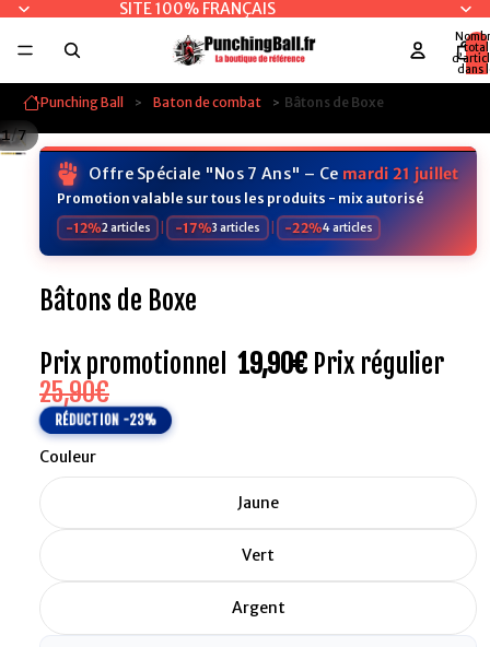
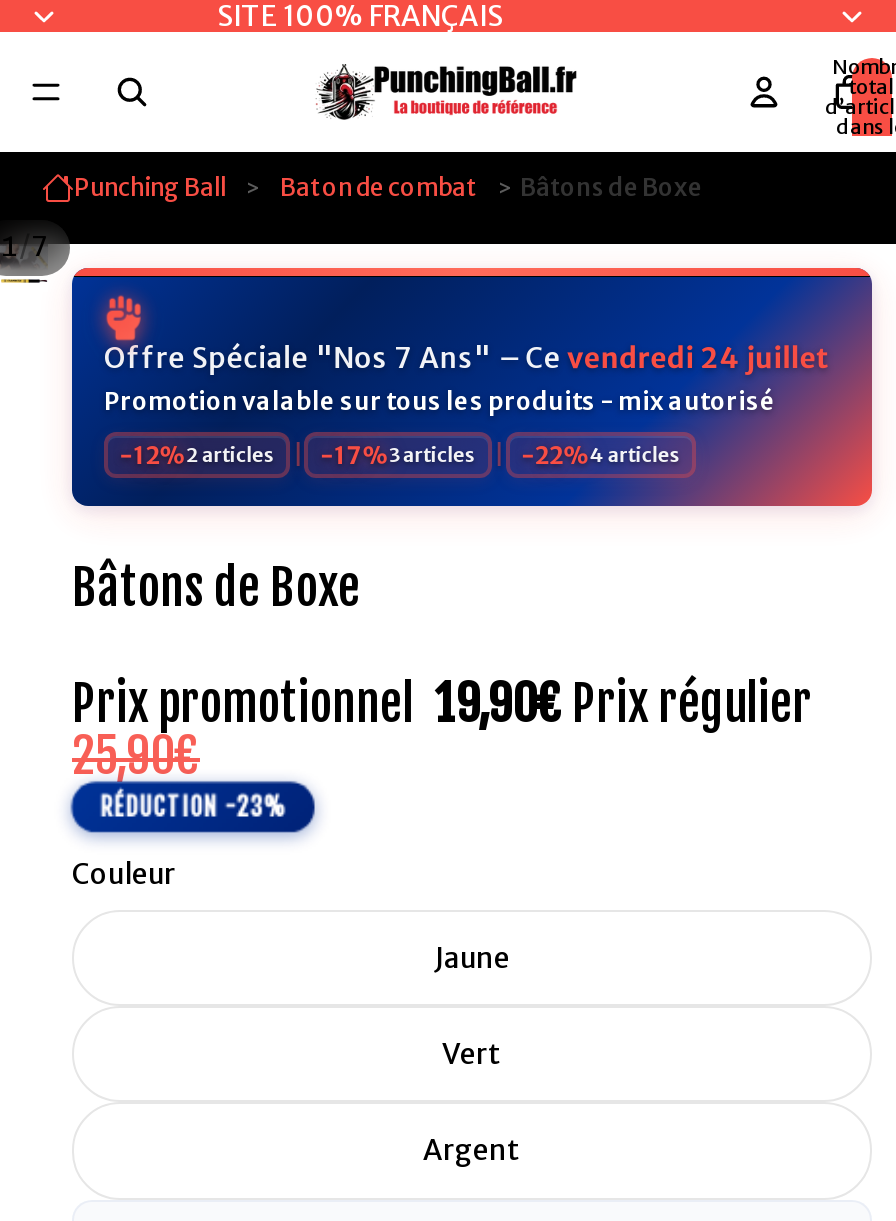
[89,163,459,183] Offre Spéciale "Nos 7 Ans" – Ce mardi 21 juillet -> [104,340,829,376] Offre Spéciale "Nos 7 Ans" – Ce vendredi 24 juillet

